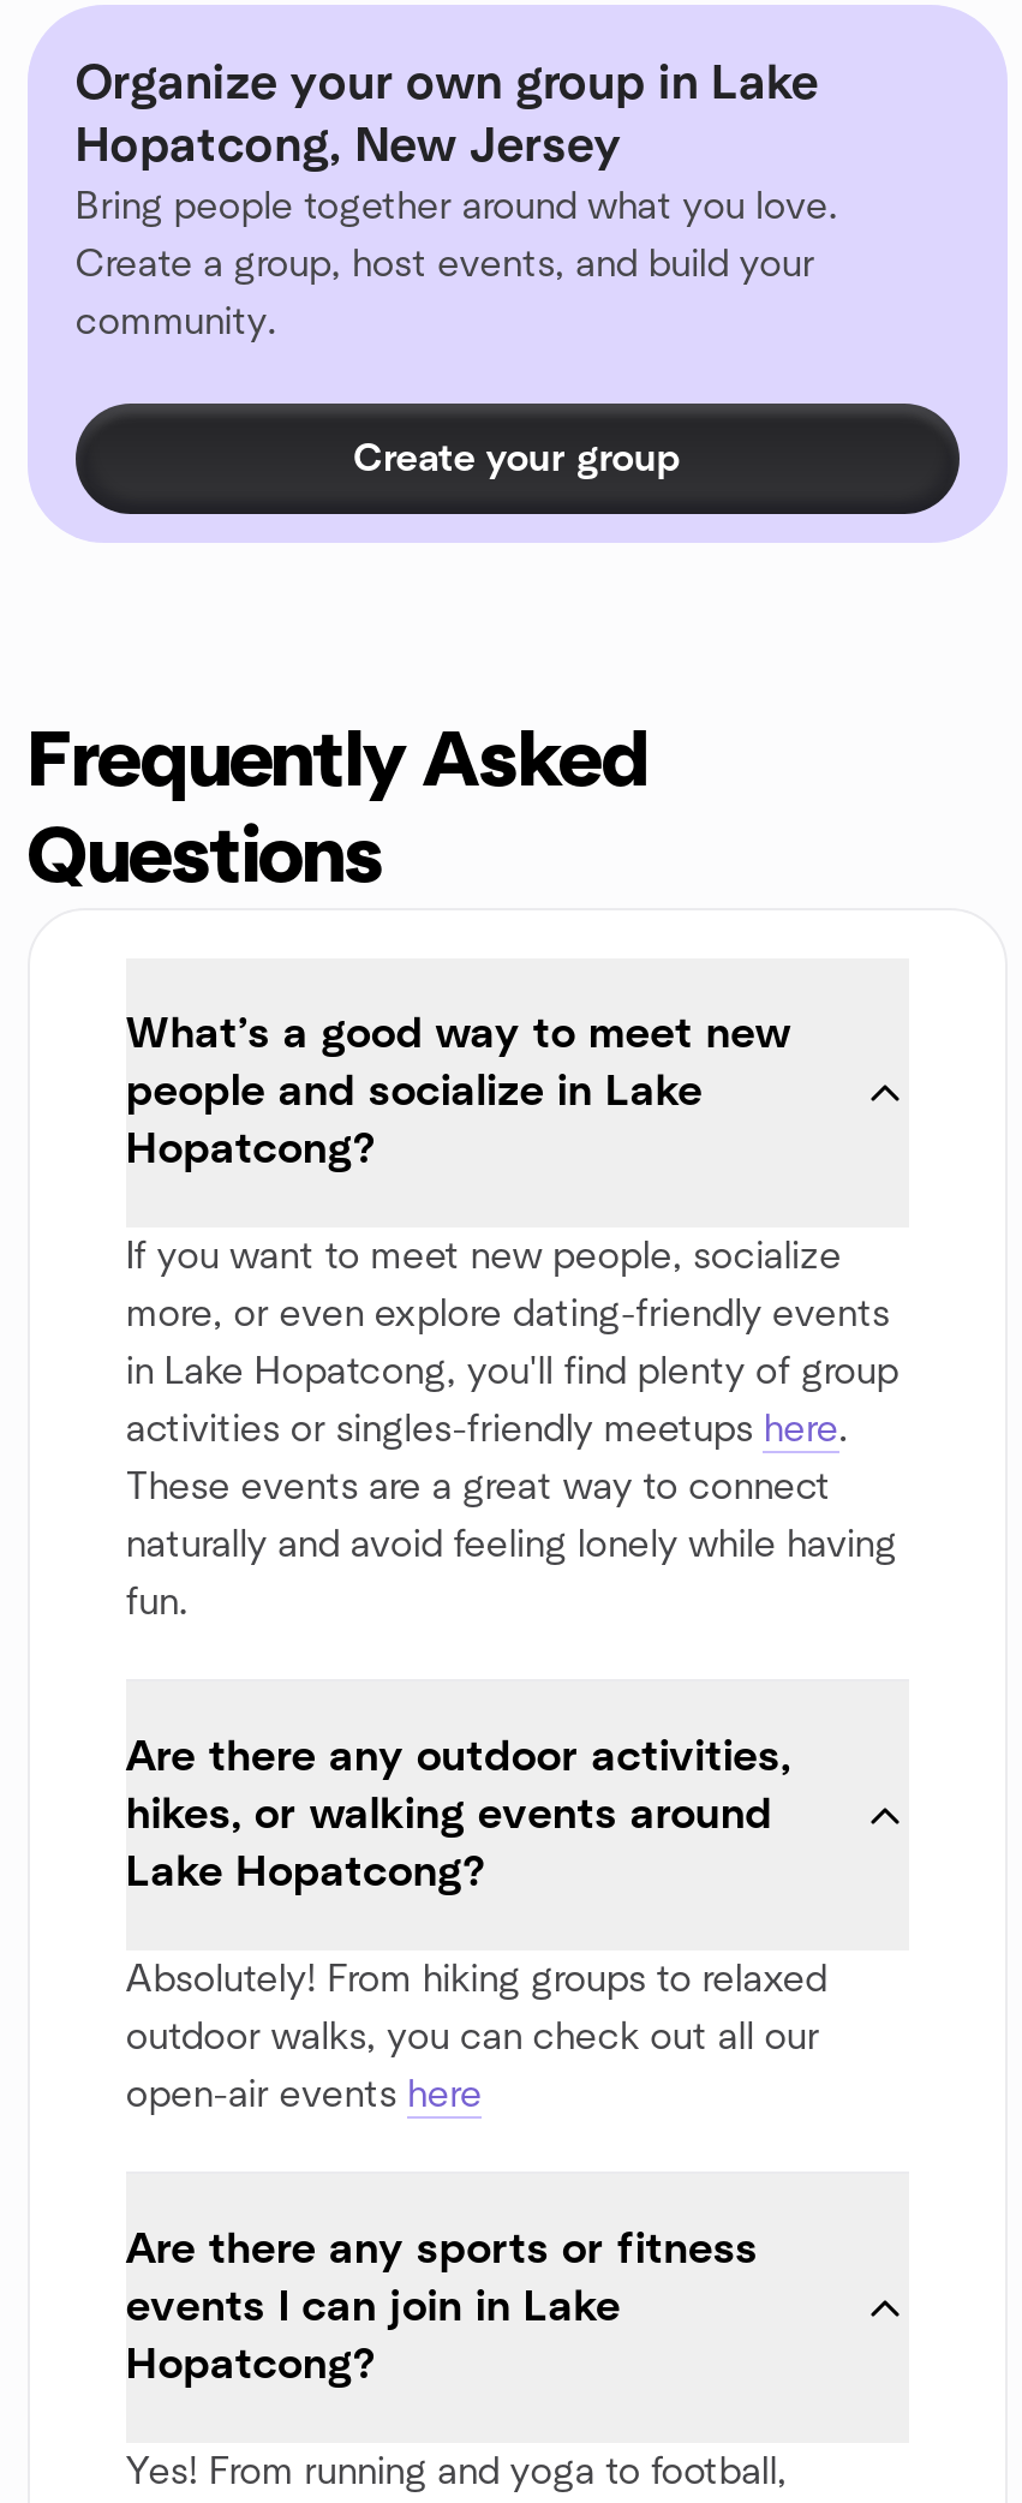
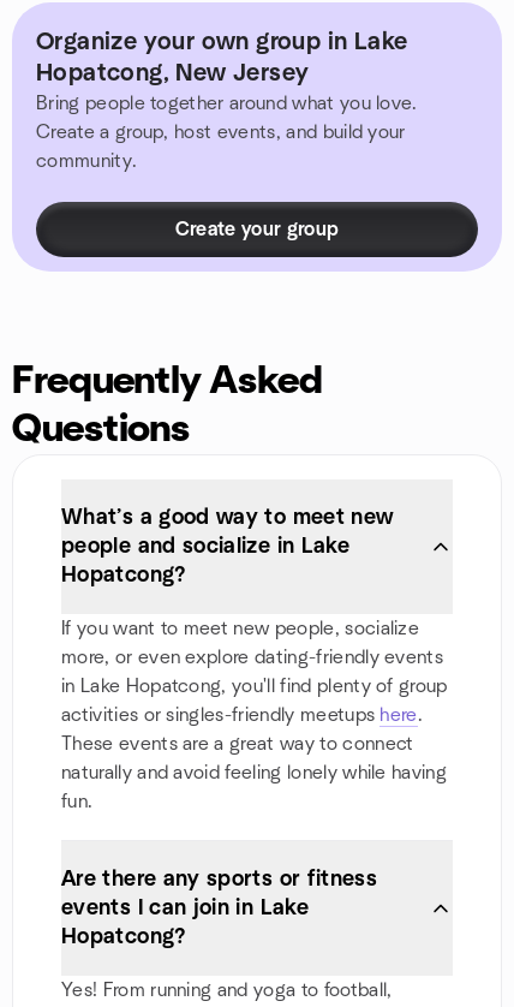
[126,1737,828,2114] Are there any outdoor activities, | hikes, or walking events around | Lake Hopatcong? | Absolutely! From hiking groups to relaxed | outdoor walks, you can check out all our | open-air events here -> none

